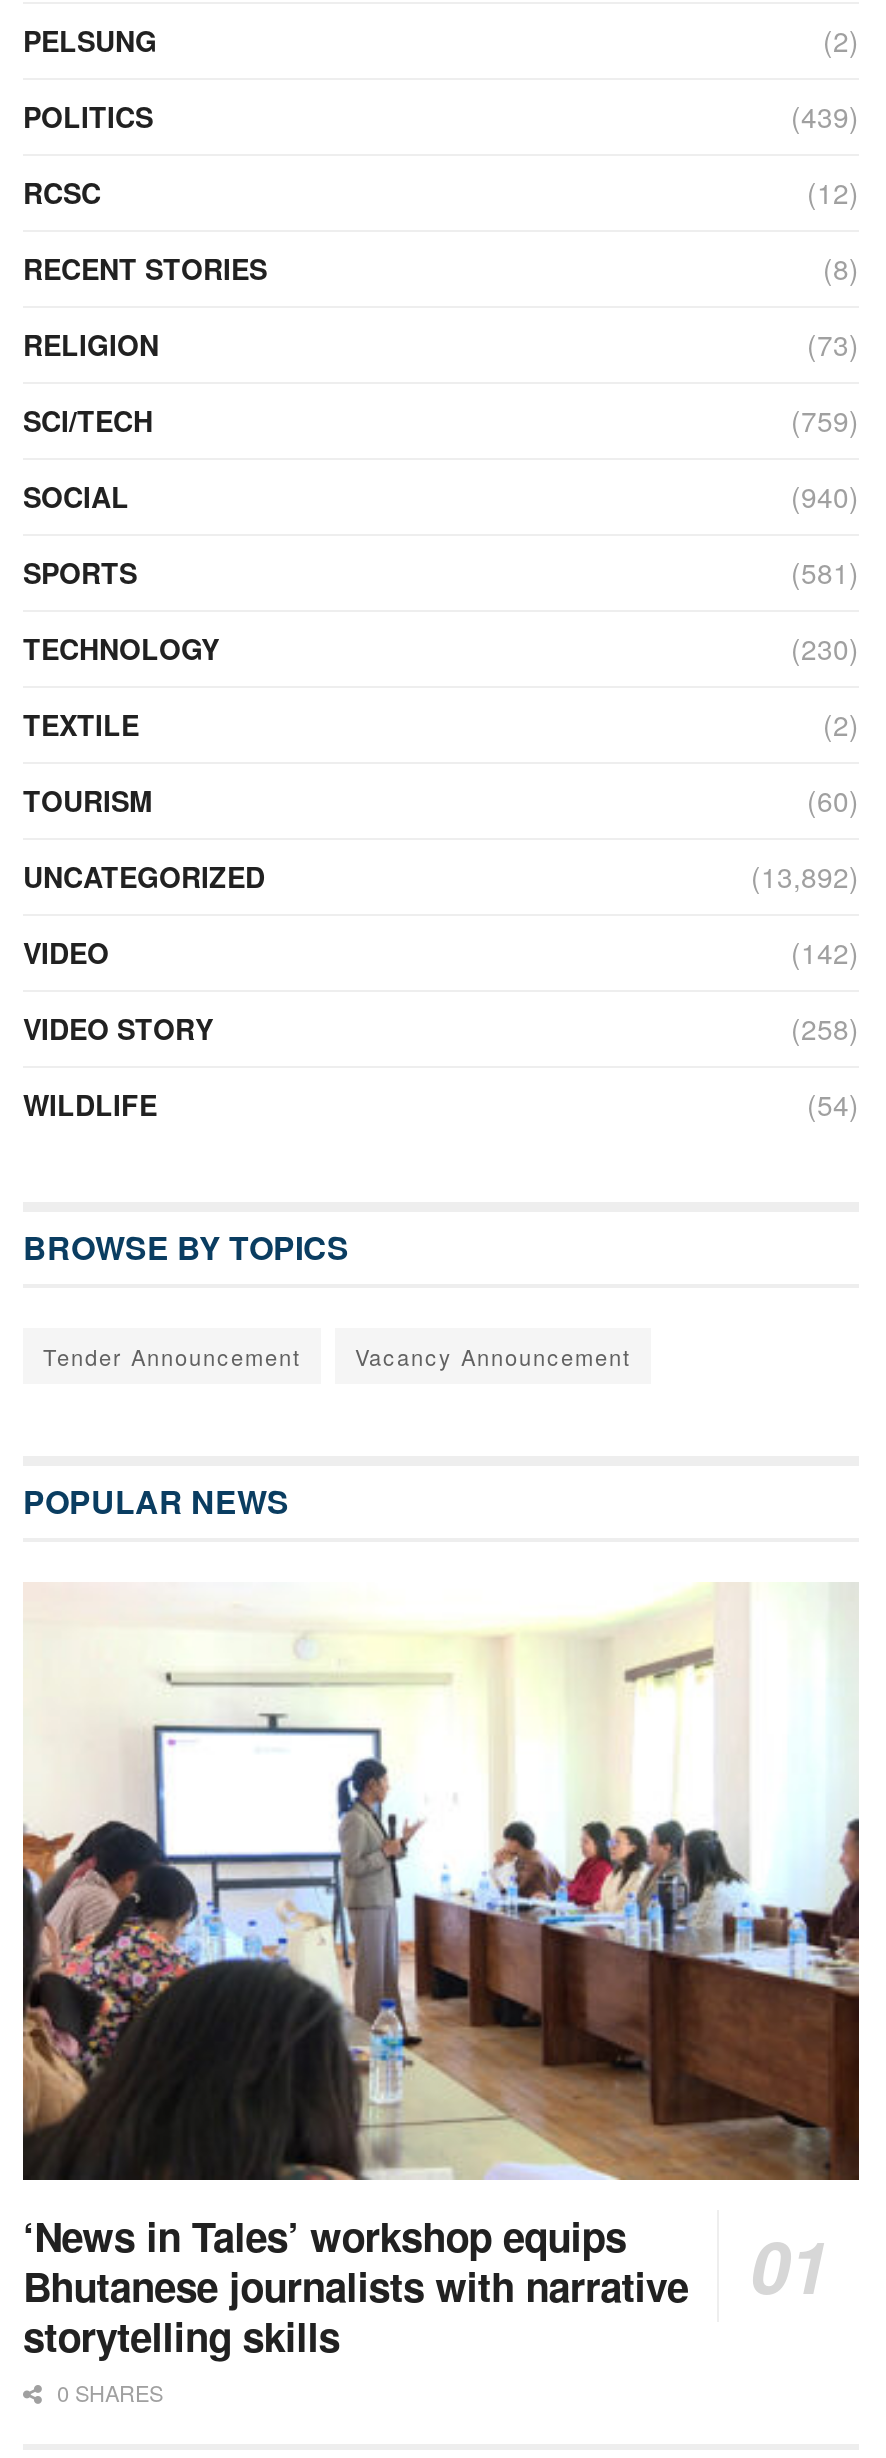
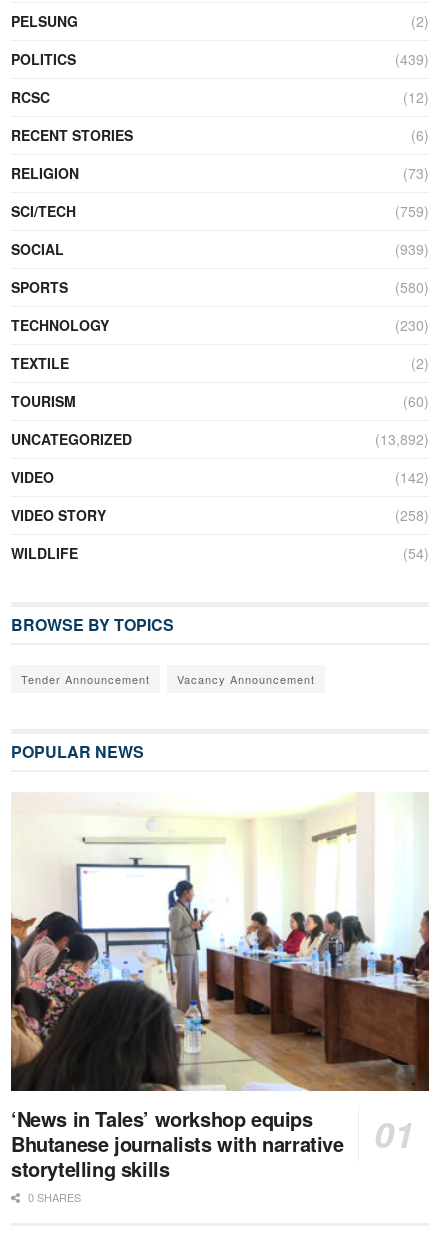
[823,248,859,288] (8) -> [411,125,429,145] (6)
[791,476,859,516] (940) -> [395,239,429,259] (939)
[791,552,859,592] (581) -> [395,277,429,297] (580)

